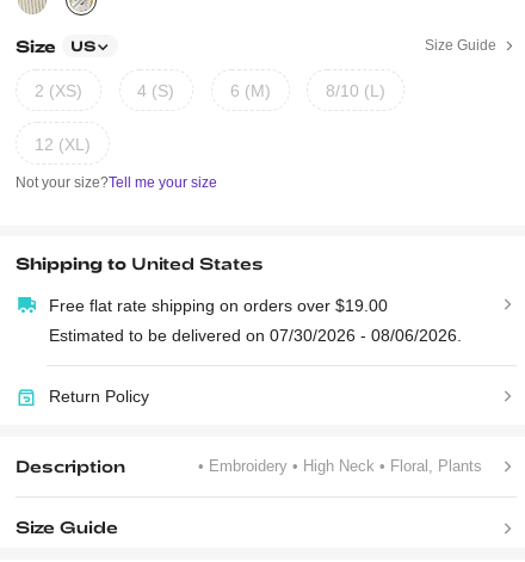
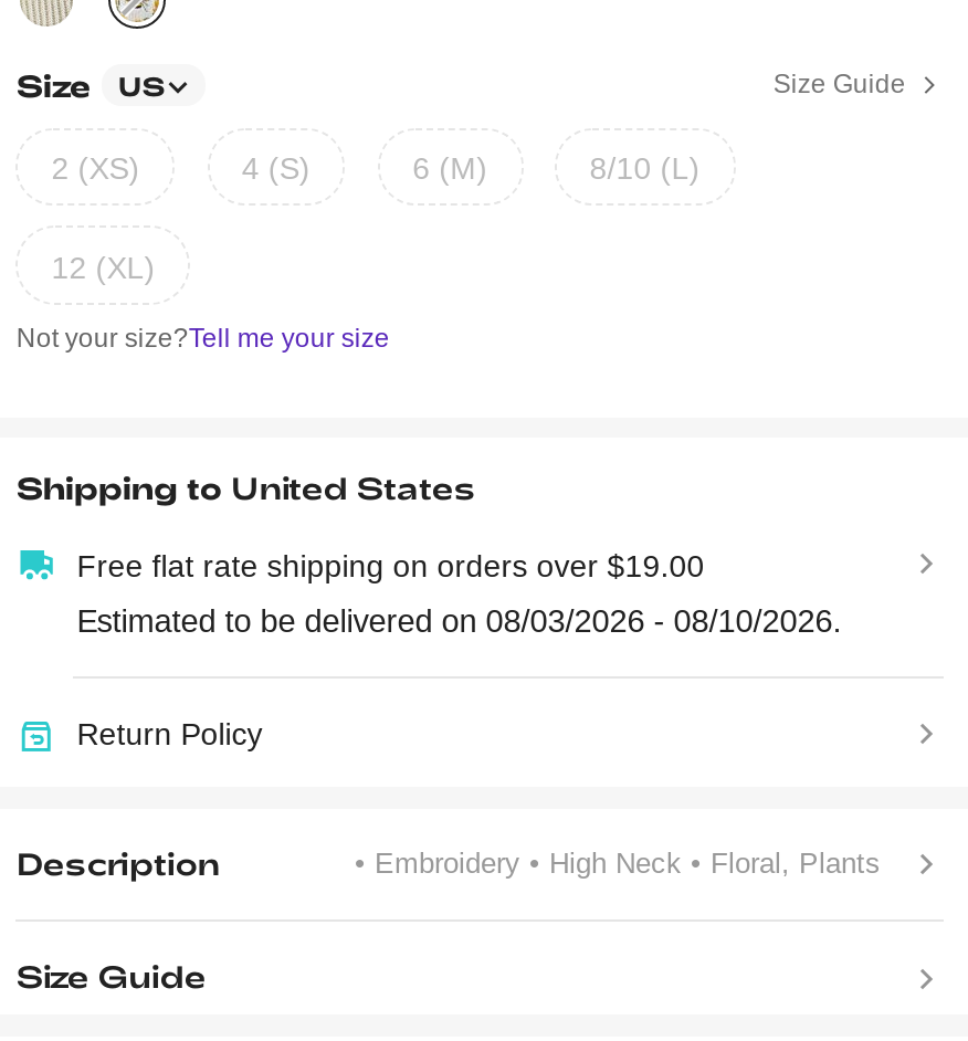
[49,326,461,345] Estimated to be delivered on 07/30/2026 - 08/06/2026. -> [77,603,841,639] Estimated to be delivered on 08/03/2026 - 08/10/2026.

